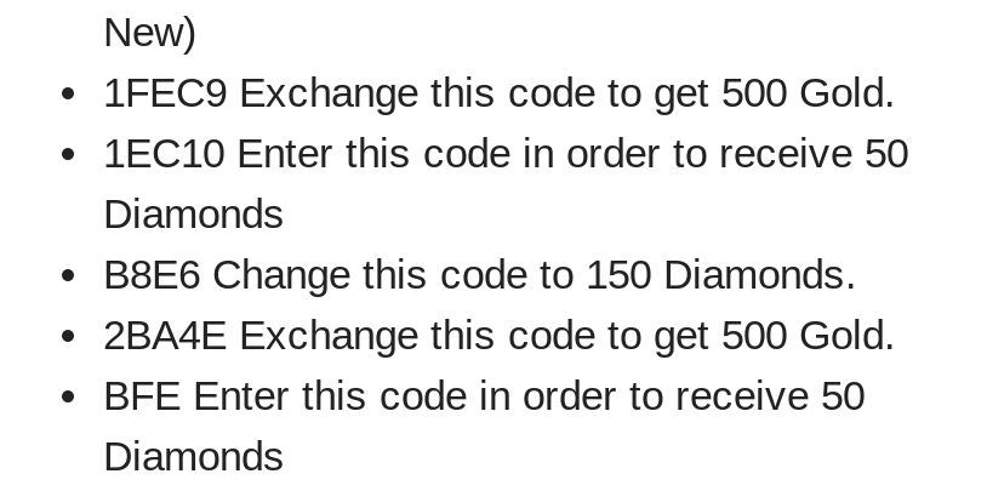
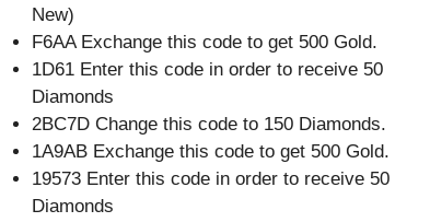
[103,70,896,116] 1FEC9 Exchange this code to get 500 Gold. -> [32,32,377,52] F6AA Exchange this code to get 500 Gold.
[103,131,908,177] 1EC10 Enter this code in order to receive 50 -> [32,59,383,80] 1D61 Enter this code in order to receive 50
[103,252,857,298] B8E6 Change this code to 150 Diamonds. -> [32,114,386,135] 2BC7D Change this code to 150 Diamonds.
[103,313,896,359] 2BA4E Exchange this code to get 500 Gold. -> [32,141,390,162] 1A9AB Exchange this code to get 500 Gold.
[103,373,865,419] BFE Enter this code in order to receive 50 -> [32,168,390,189] 19573 Enter this code in order to receive 50

